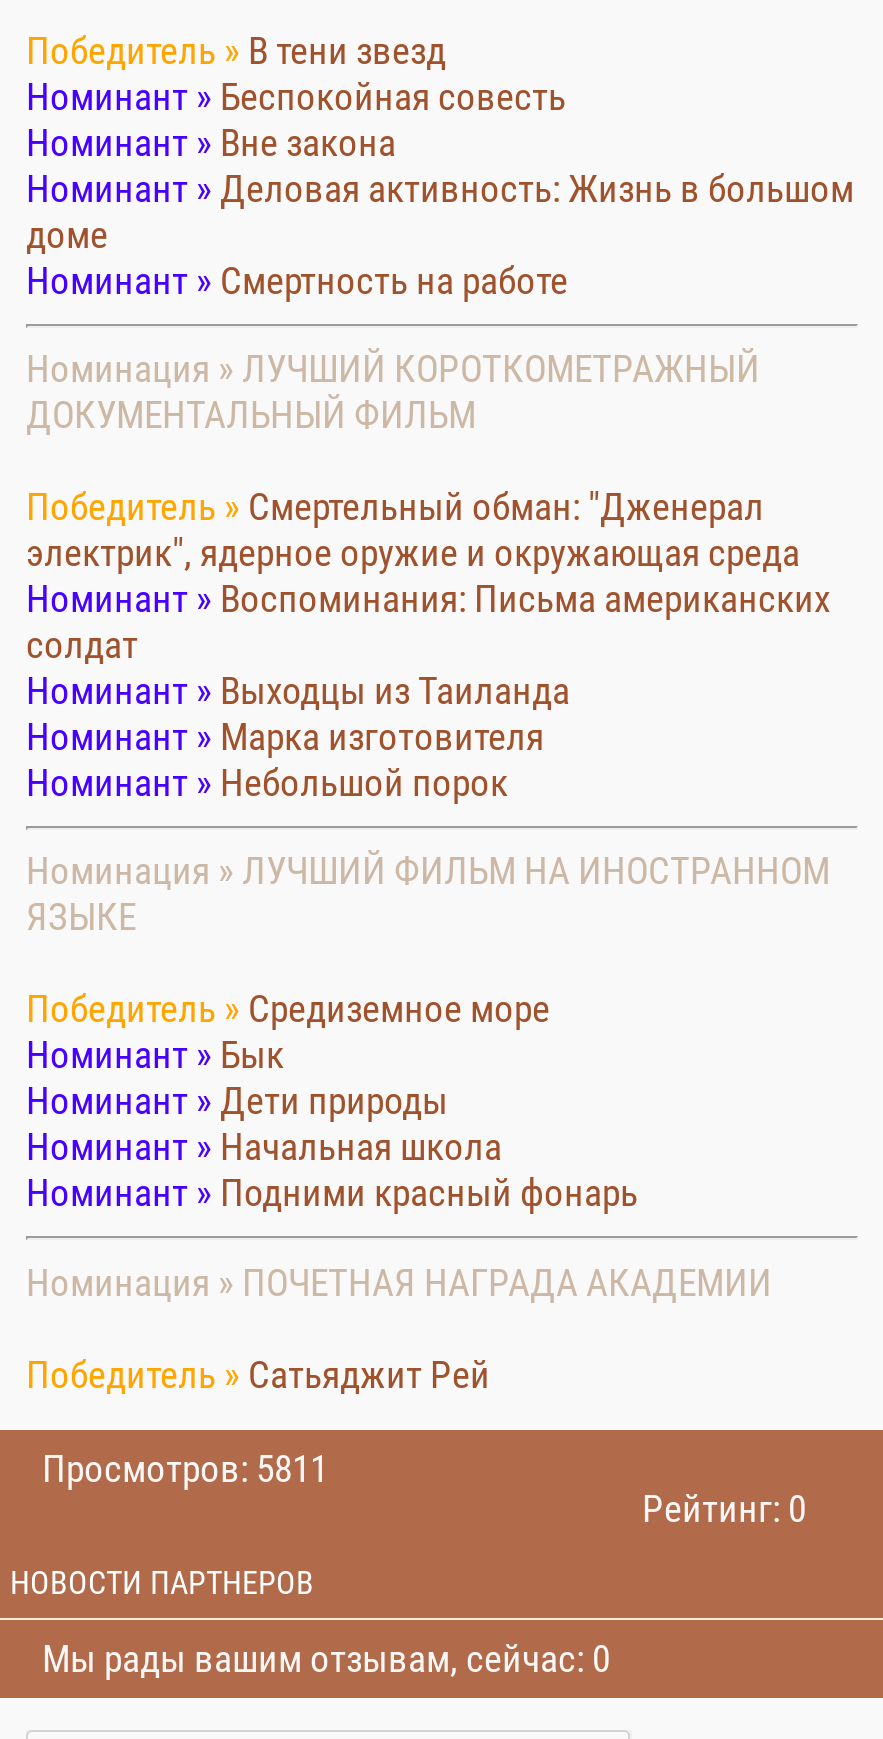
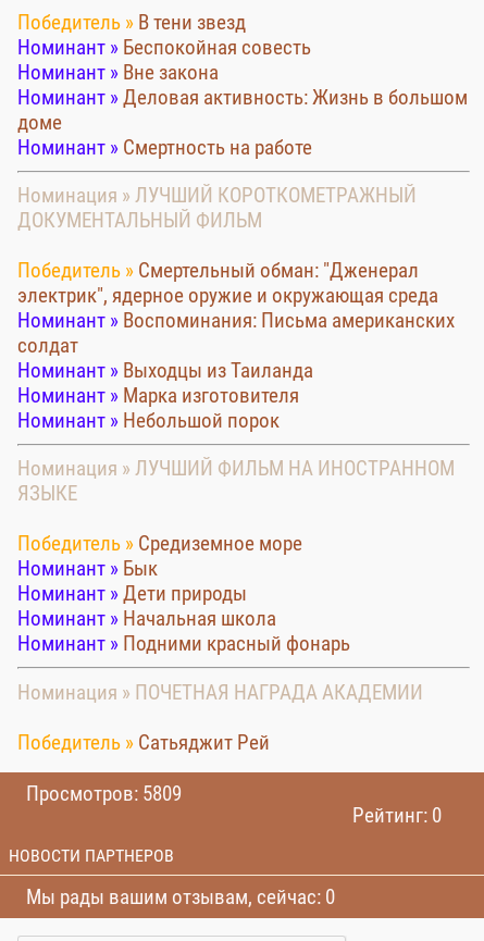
[42,1445,328,1491] Просмотров: 5811 -> [26,781,182,806] Просмотров: 5809

